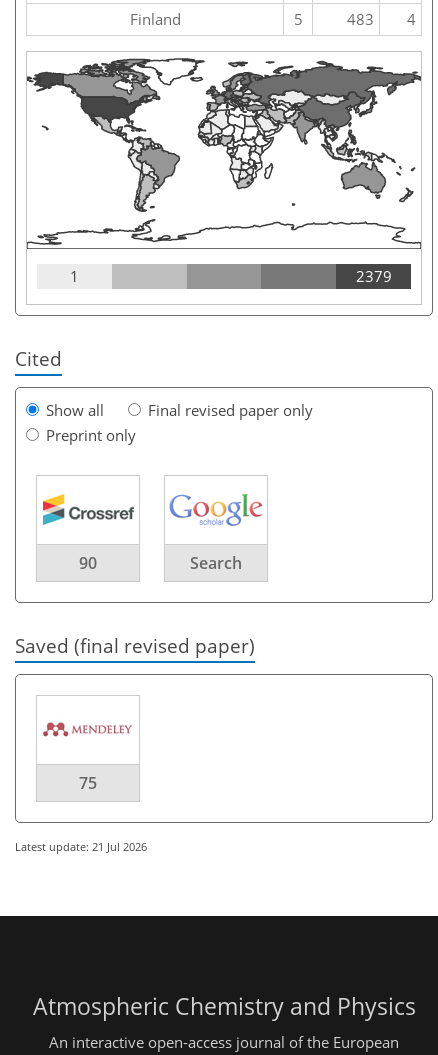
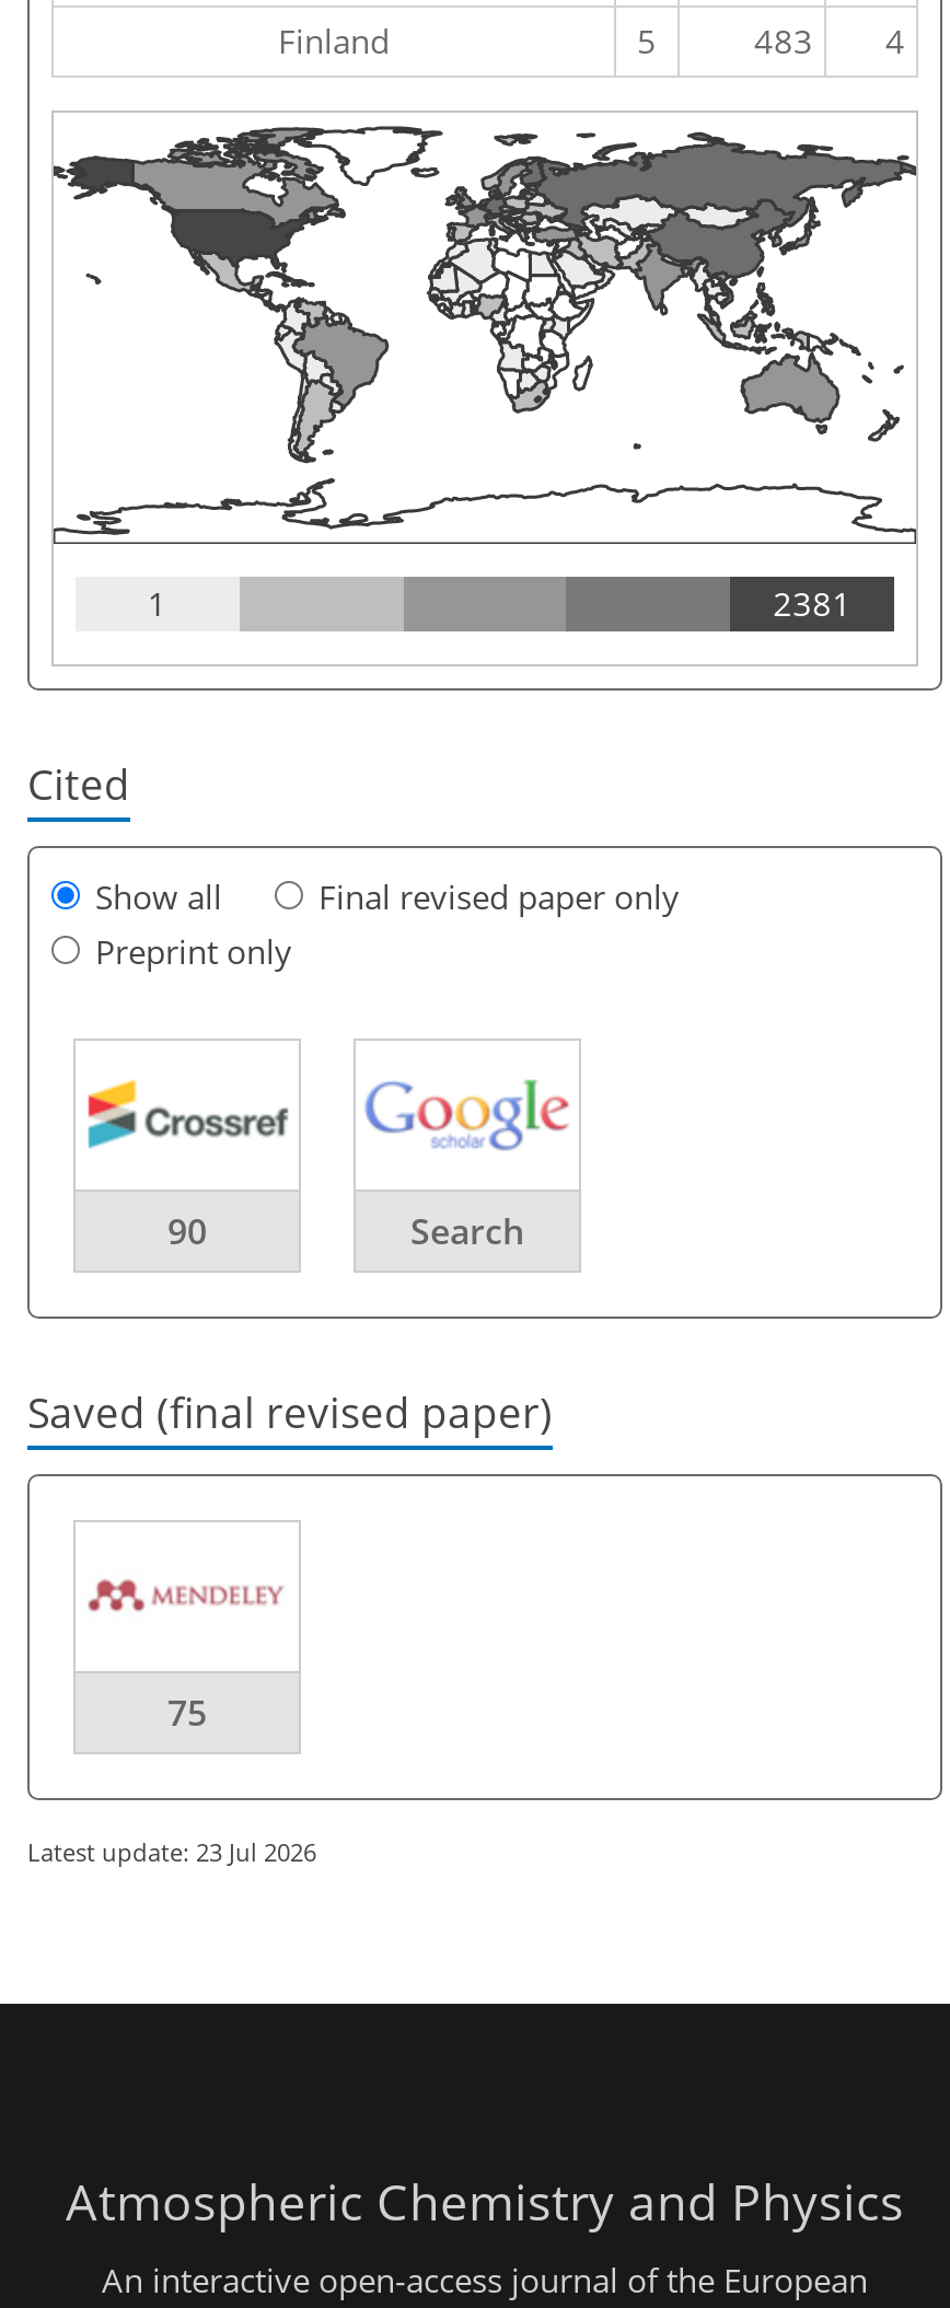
[356,265,392,285] 2379 -> [773,580,852,624] 2381
[15,839,147,854] Latest update: 21 Jul 2026 -> [27,1835,316,1868] Latest update: 23 Jul 2026

